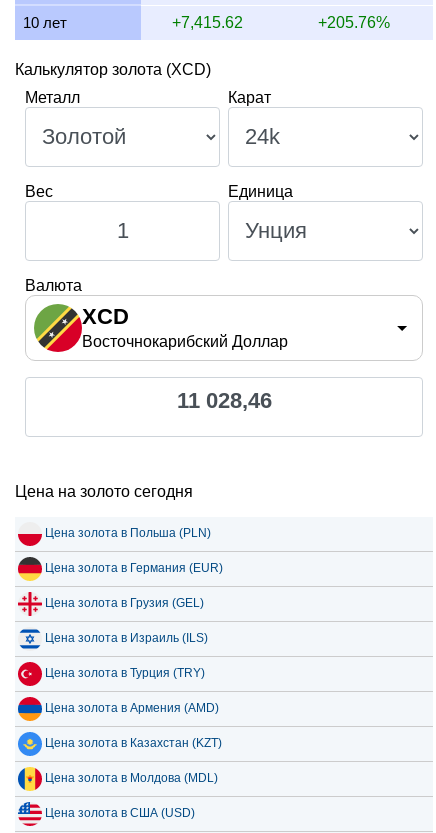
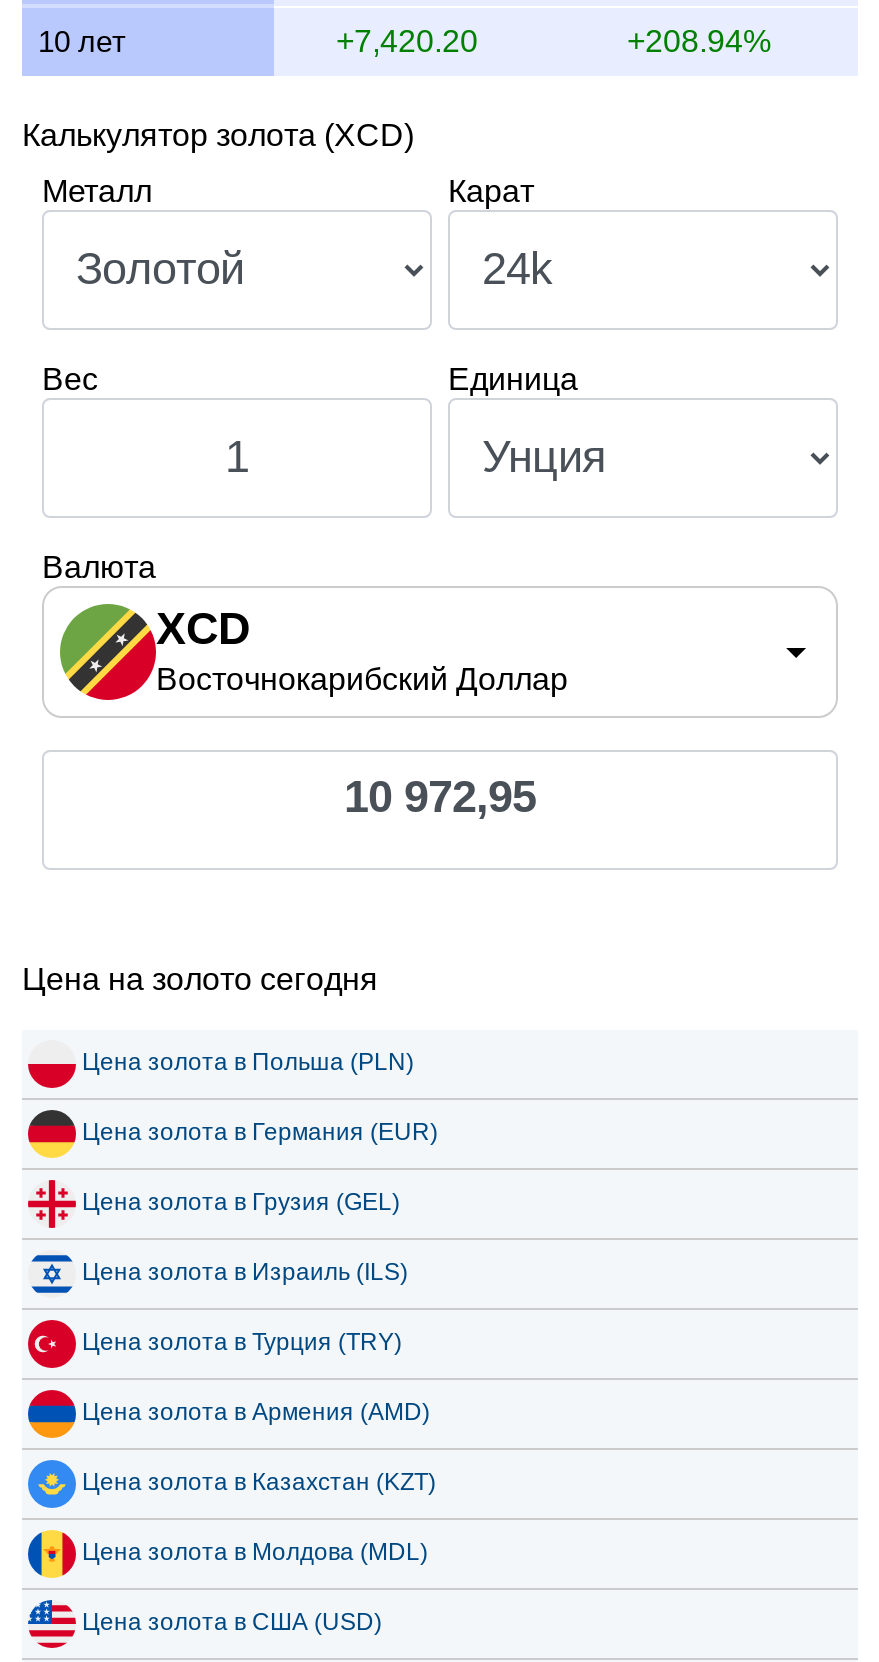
[172,14,243,31] +7,415.62 -> [336,24,478,58] +7,420.20
[317,14,389,31] +205.76% -> [627,24,771,58] +208.94%
[176,388,271,413] 11 028,46 -> [344,772,536,822] 10 972,95

